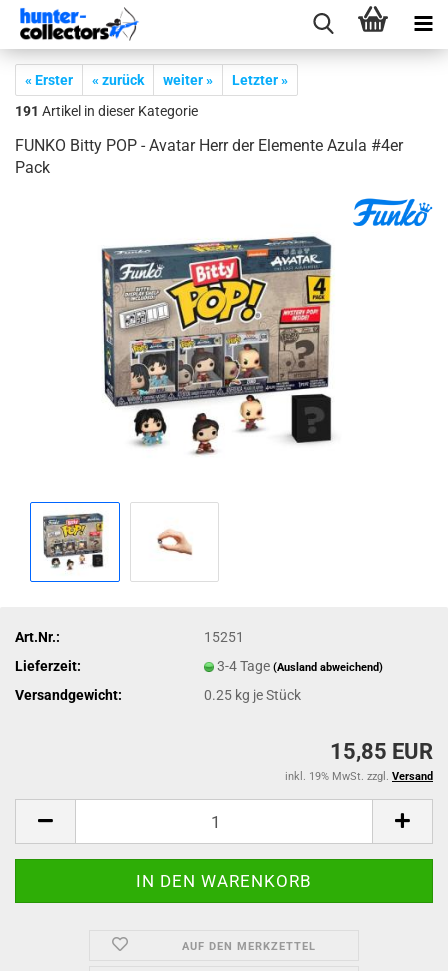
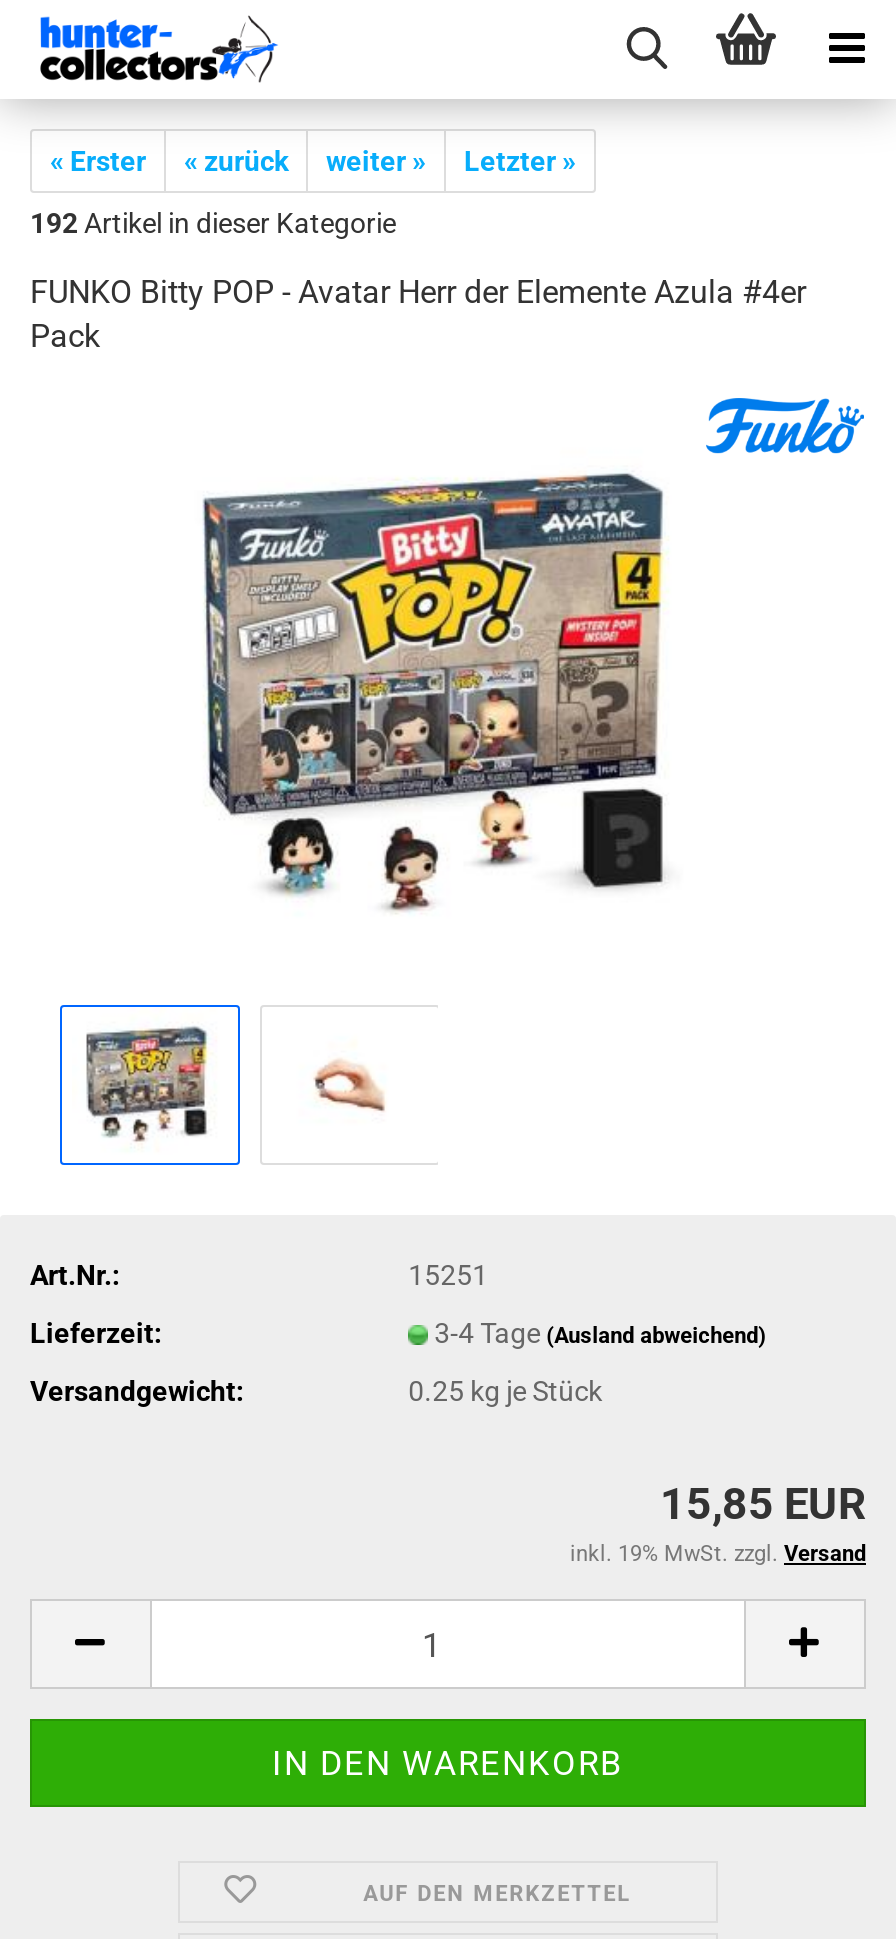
[15,103,198,119] 191 Artikel in dieser Kategorie -> [30,207,396,239] 192 Artikel in dieser Kategorie

